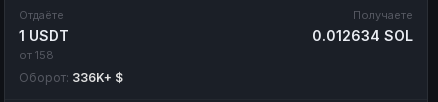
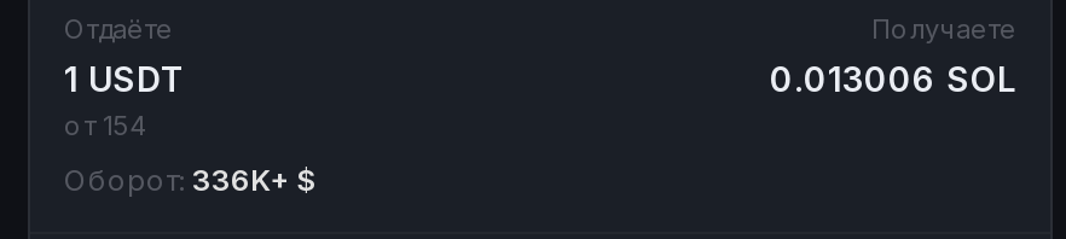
[312,26,413,43] 0.012634 SOL -> [770,57,1016,98] 0.013006 SOL
[19,47,54,61] от 158 -> [64,107,149,141] от 154

